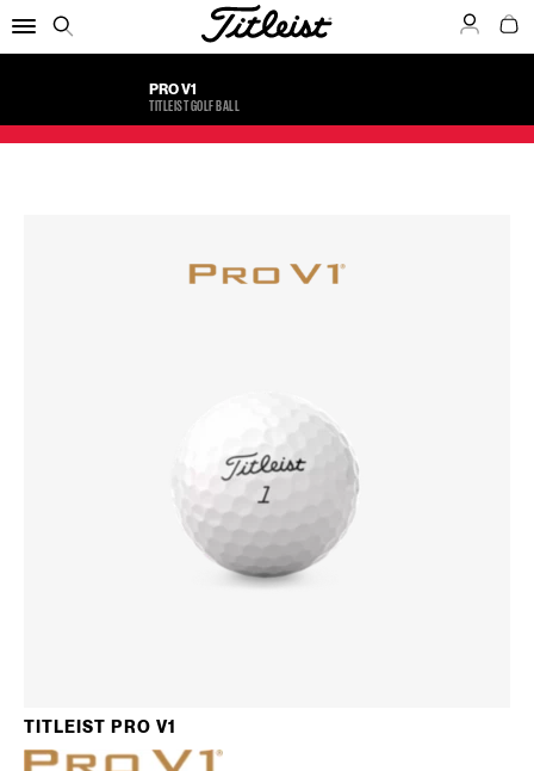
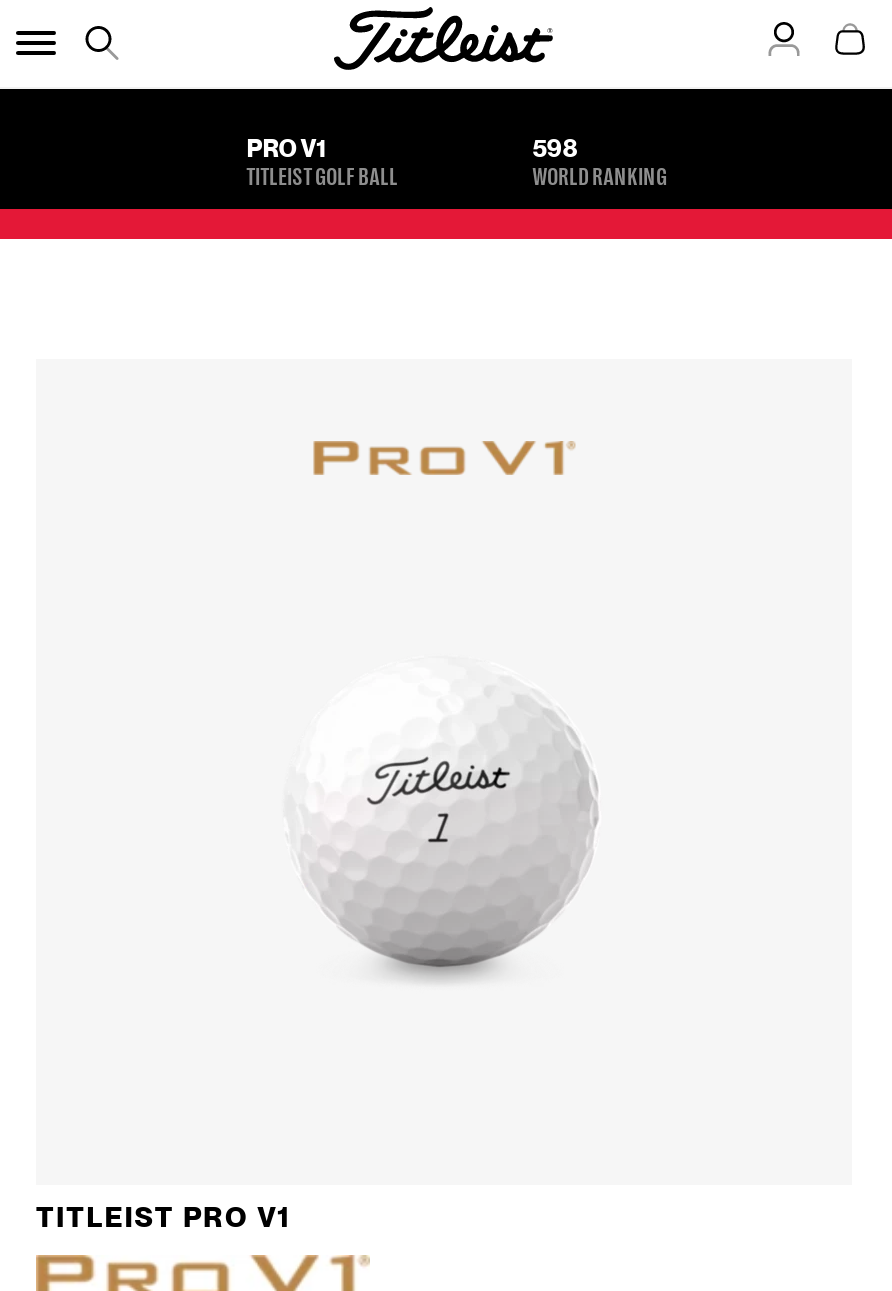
none -> [532,139,667,191] 598 | WORLD RANKING

